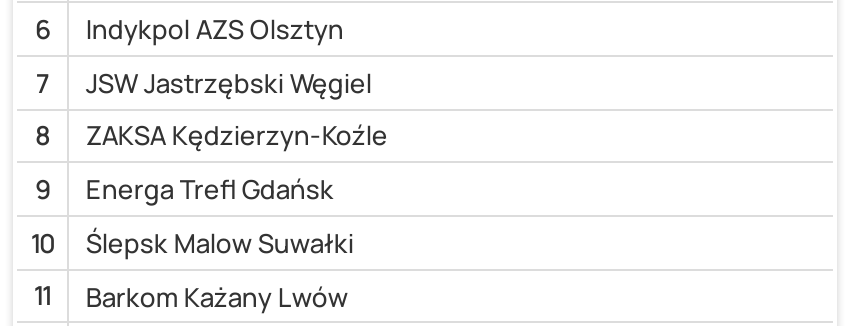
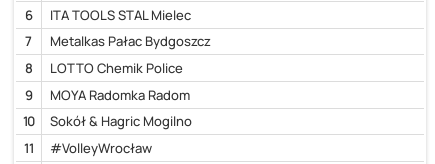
[86,12,344,48] Indykpol AZS Olsztyn -> [50,6,191,24] ITA TOOLS STAL Mielec
[86,65,372,101] JSW Jastrzębski Węgiel -> [50,32,211,50] Metalkas Pałac Bydgoszcz
[86,118,388,154] ZAKSA Kędzierzyn-Koźle -> [50,59,183,77] LOTTO Chemik Police
[86,172,334,208] Energa Trefl Gdańsk -> [50,86,190,104] MOYA Radomka Radom
[86,225,354,261] Ślepsk Malow Suwałki -> [50,112,192,130] Sokół & Hagric Mogilno
[86,278,348,314] Barkom Każany Lwów -> [50,139,152,157] #VolleyWrocław

